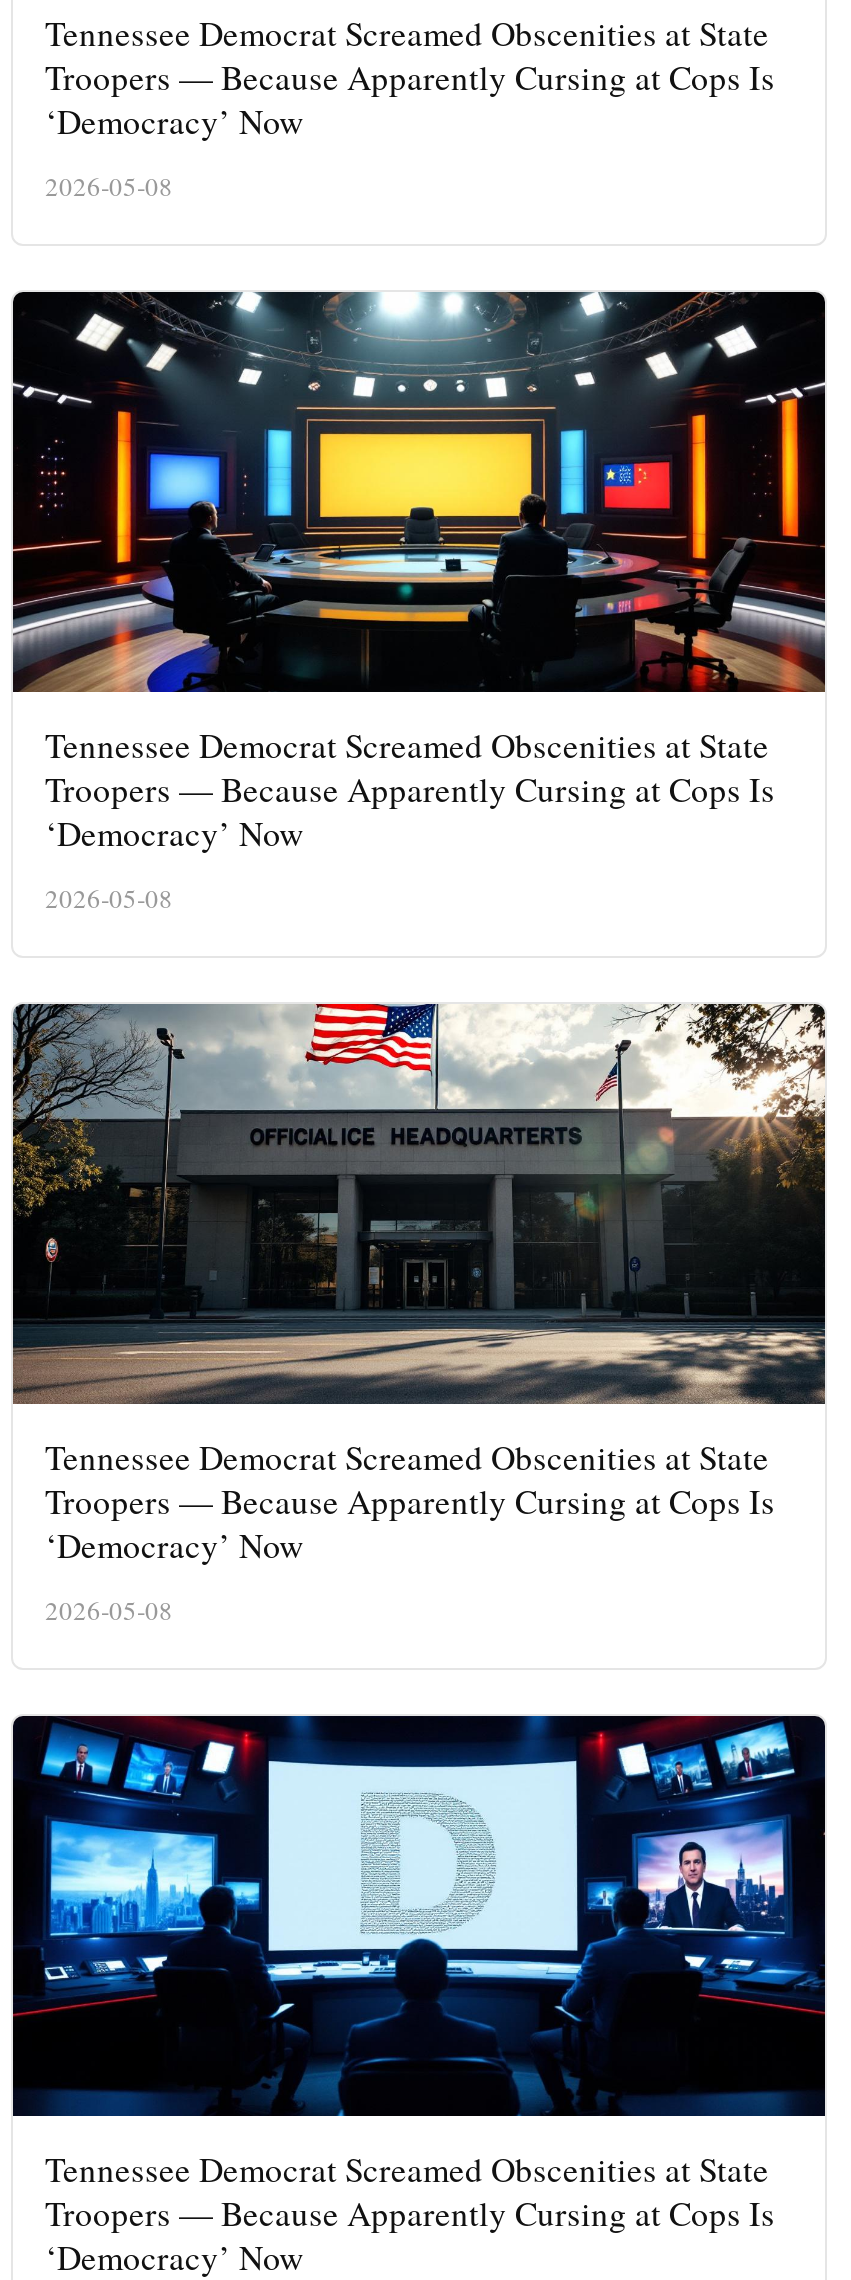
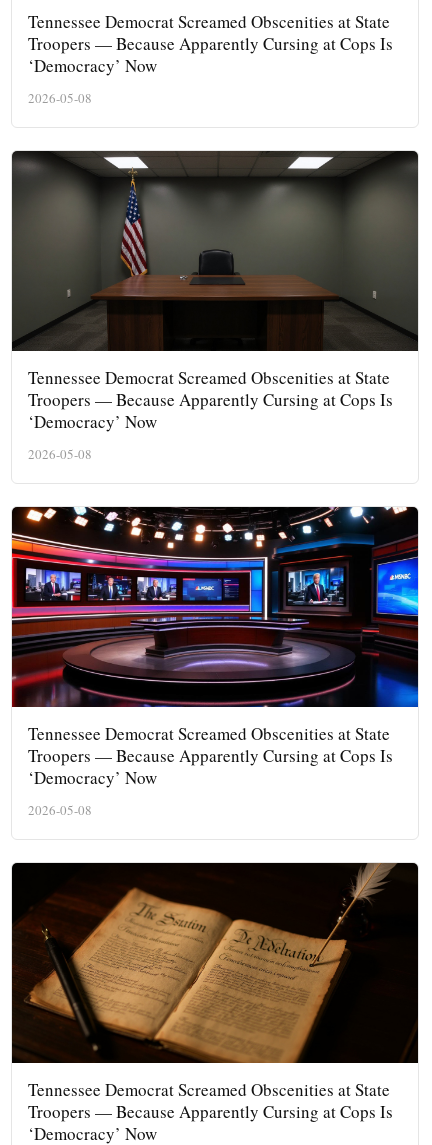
[13,290,827,694] [image] -> [12,150,418,352] [image]
[11,1002,827,1406] [image] -> [11,506,419,708] [image]
[13,1714,825,2118] [image] -> [12,862,418,1064] [image]

